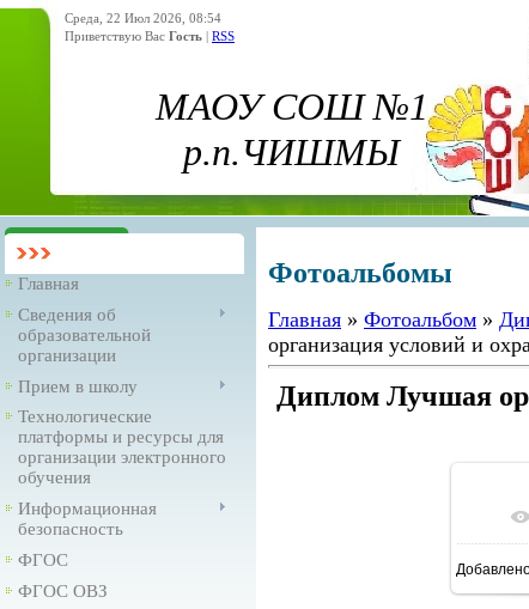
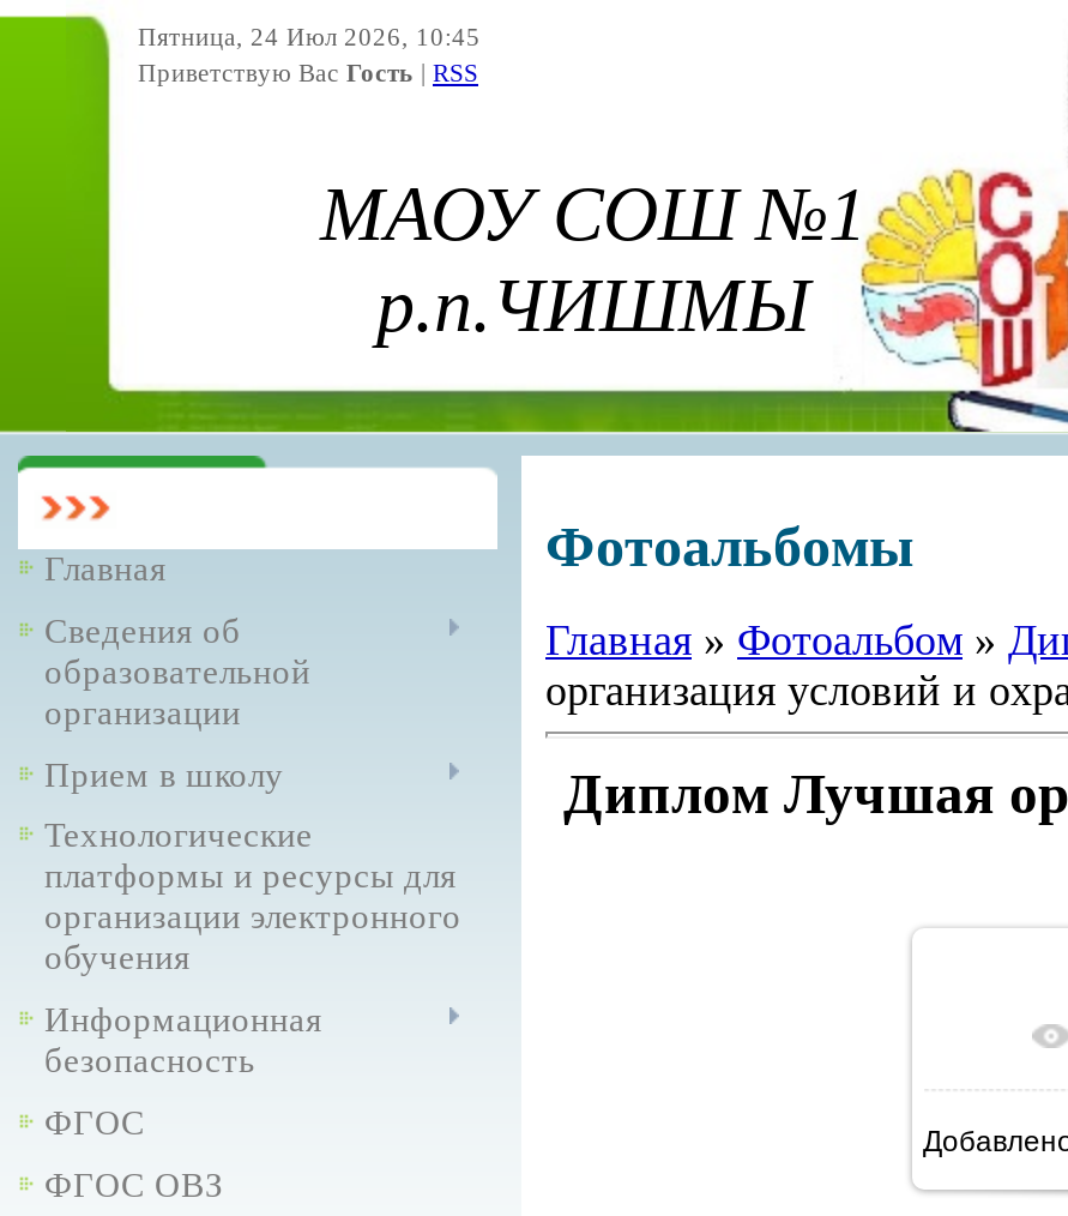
[65,12,221,25] Среда, 22 Июл 2026, 08:54 -> [138,24,481,50] Пятница, 24 Июл 2026, 10:45

